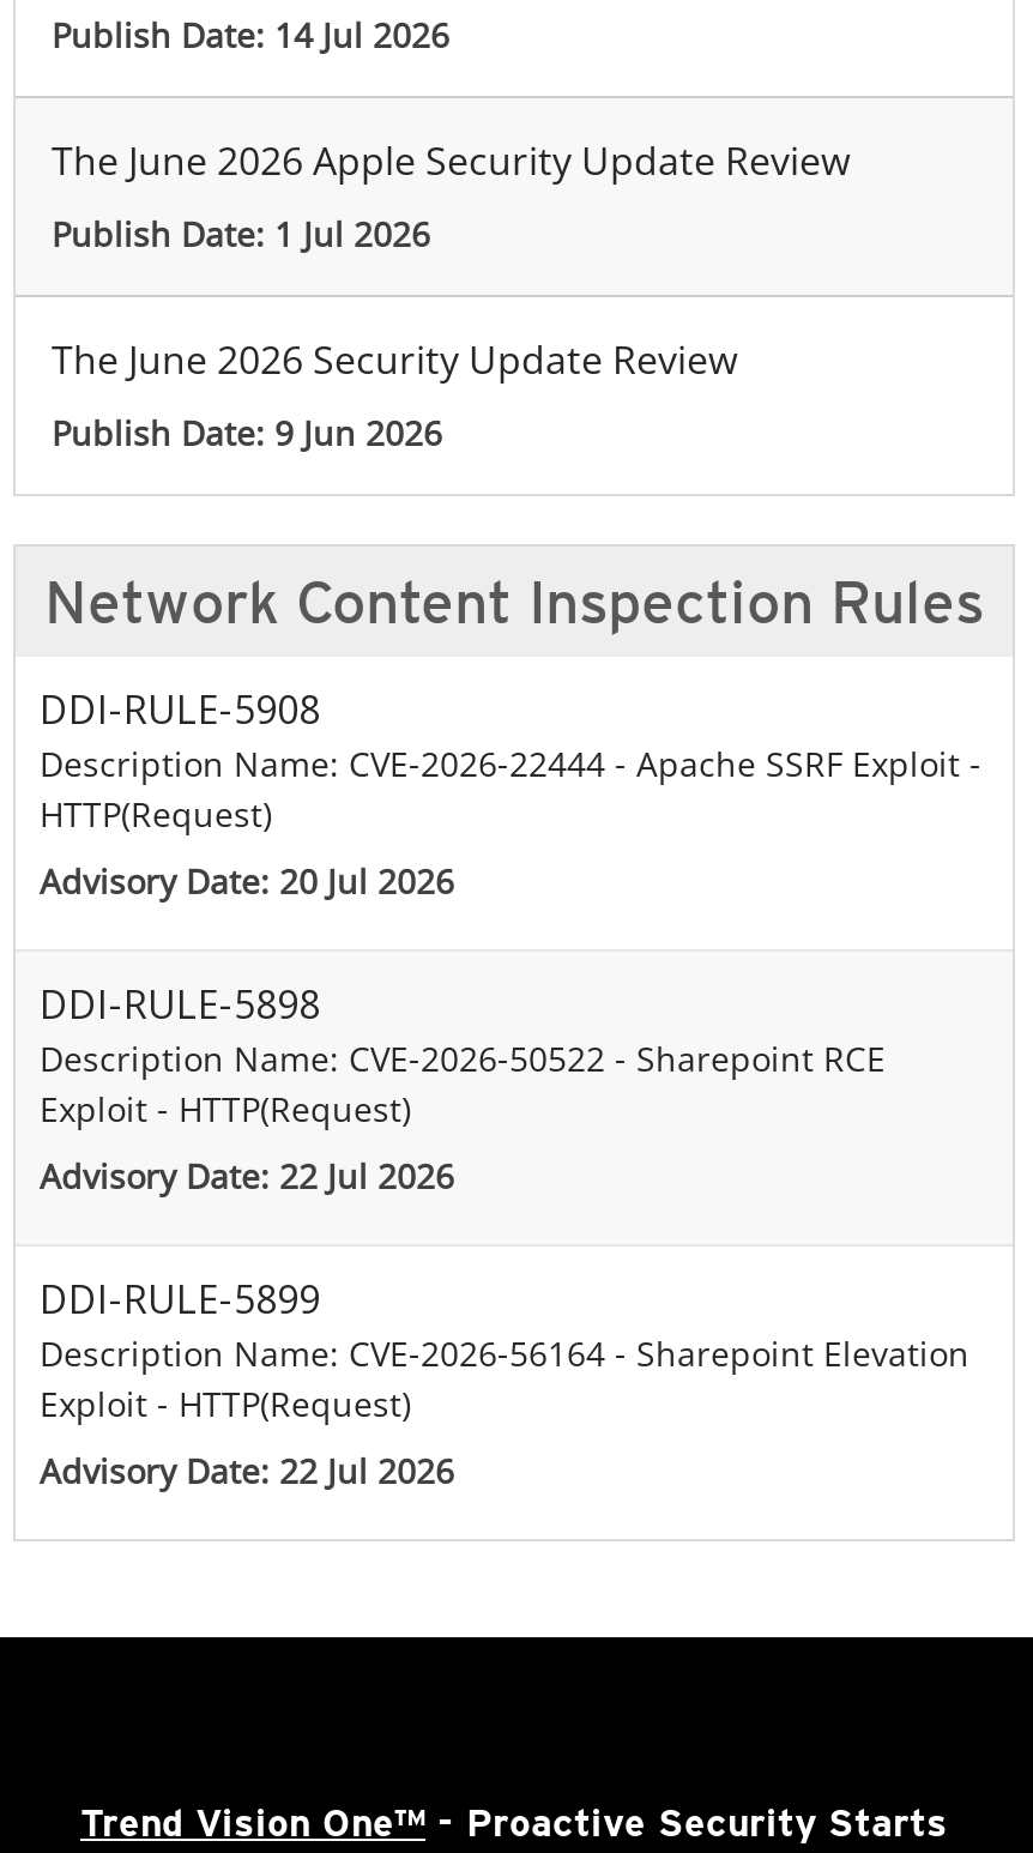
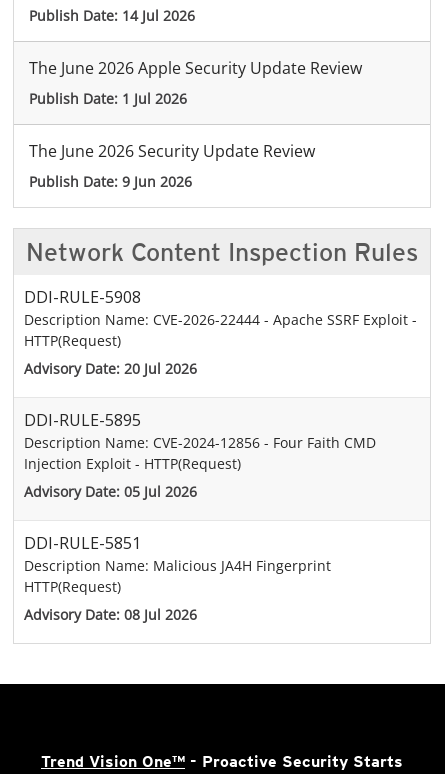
[40,979,886,1132] DDI-RULE-5898 | Description Name: CVE-2026-50522 - Sharepoint RCE | Exploit - HTTP(Request) -> [24,409,376,473] DDI-RULE-5895 | Description Name: CVE-2024-12856 - Four Faith CMD | Injection Exploit - HTTP(Request)
[40,1154,454,1199] Advisory Date: 22 Jul 2026 -> [24,482,197,501] Advisory Date: 05 Jul 2026
[40,1273,969,1427] DDI-RULE-5899 | Description Name: CVE-2026-56164 - Sharepoint Elevation | Exploit - HTTP(Request) -> [24,532,331,596] DDI-RULE-5851 | Description Name: Malicious JA4H Fingerprint | HTTP(Request)
[40,1448,454,1494] Advisory Date: 22 Jul 2026 -> [24,605,197,624] Advisory Date: 08 Jul 2026

